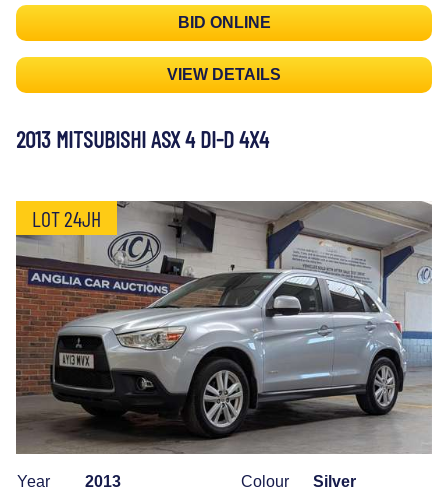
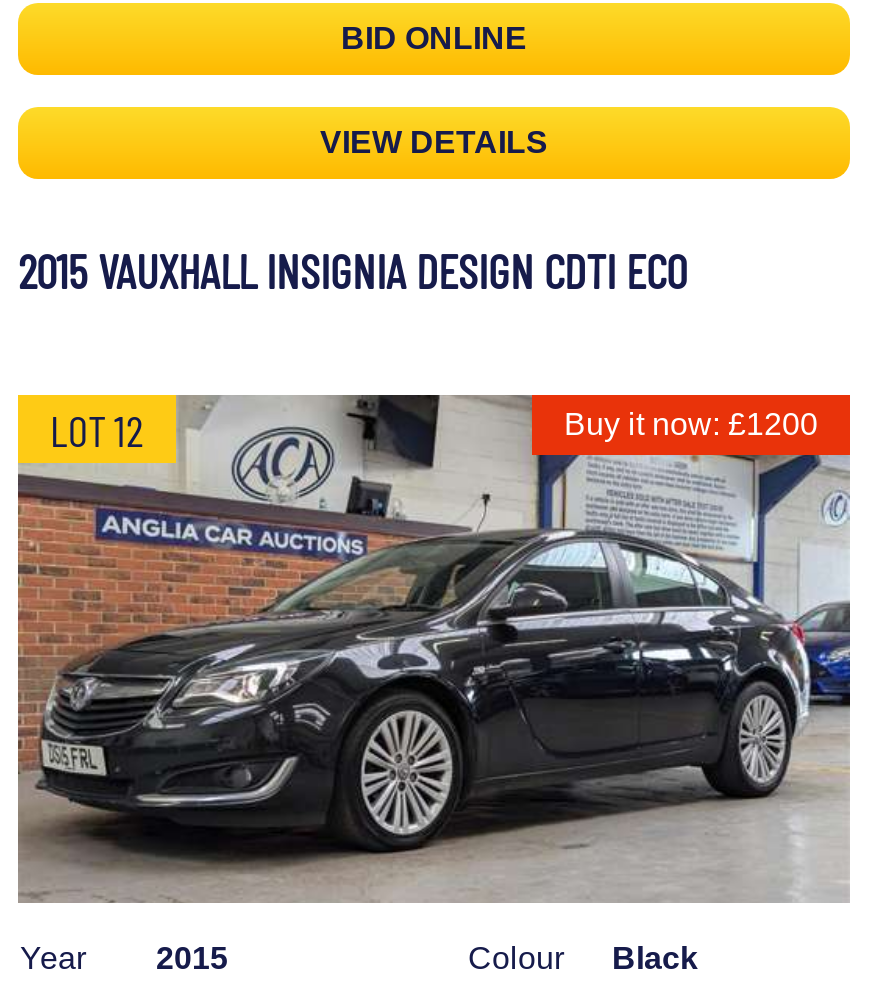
[16,125,269,153] 2013 MITSUBISHI ASX 4 DI-D 4X4 -> [18,243,688,299] 2015 VAUXHALL INSIGNIA DESIGN CDTI ECO
[15,200,433,453] [image] | LOT 24JH -> [16,392,852,902] [image] | LOT 12 | Buy it now: £1200
[85,473,121,490] 2013 -> [156,941,228,975] 2015
[313,473,356,490] Silver -> [612,941,698,975] Black

